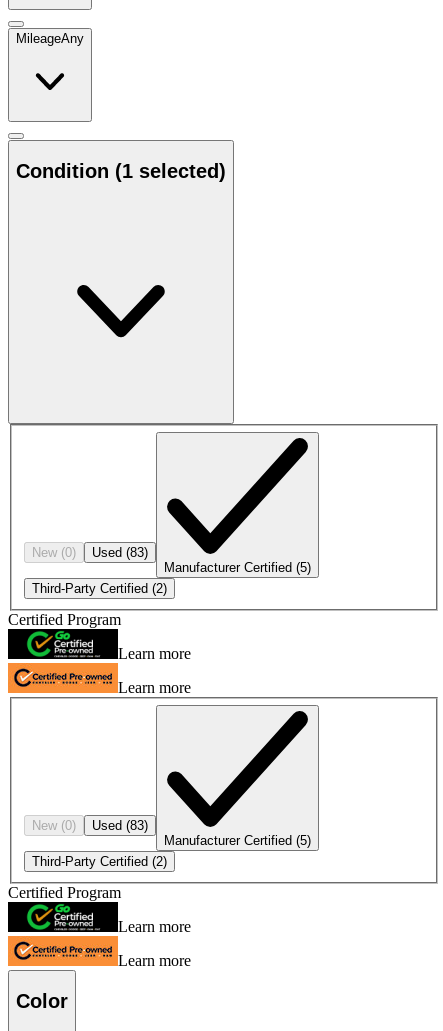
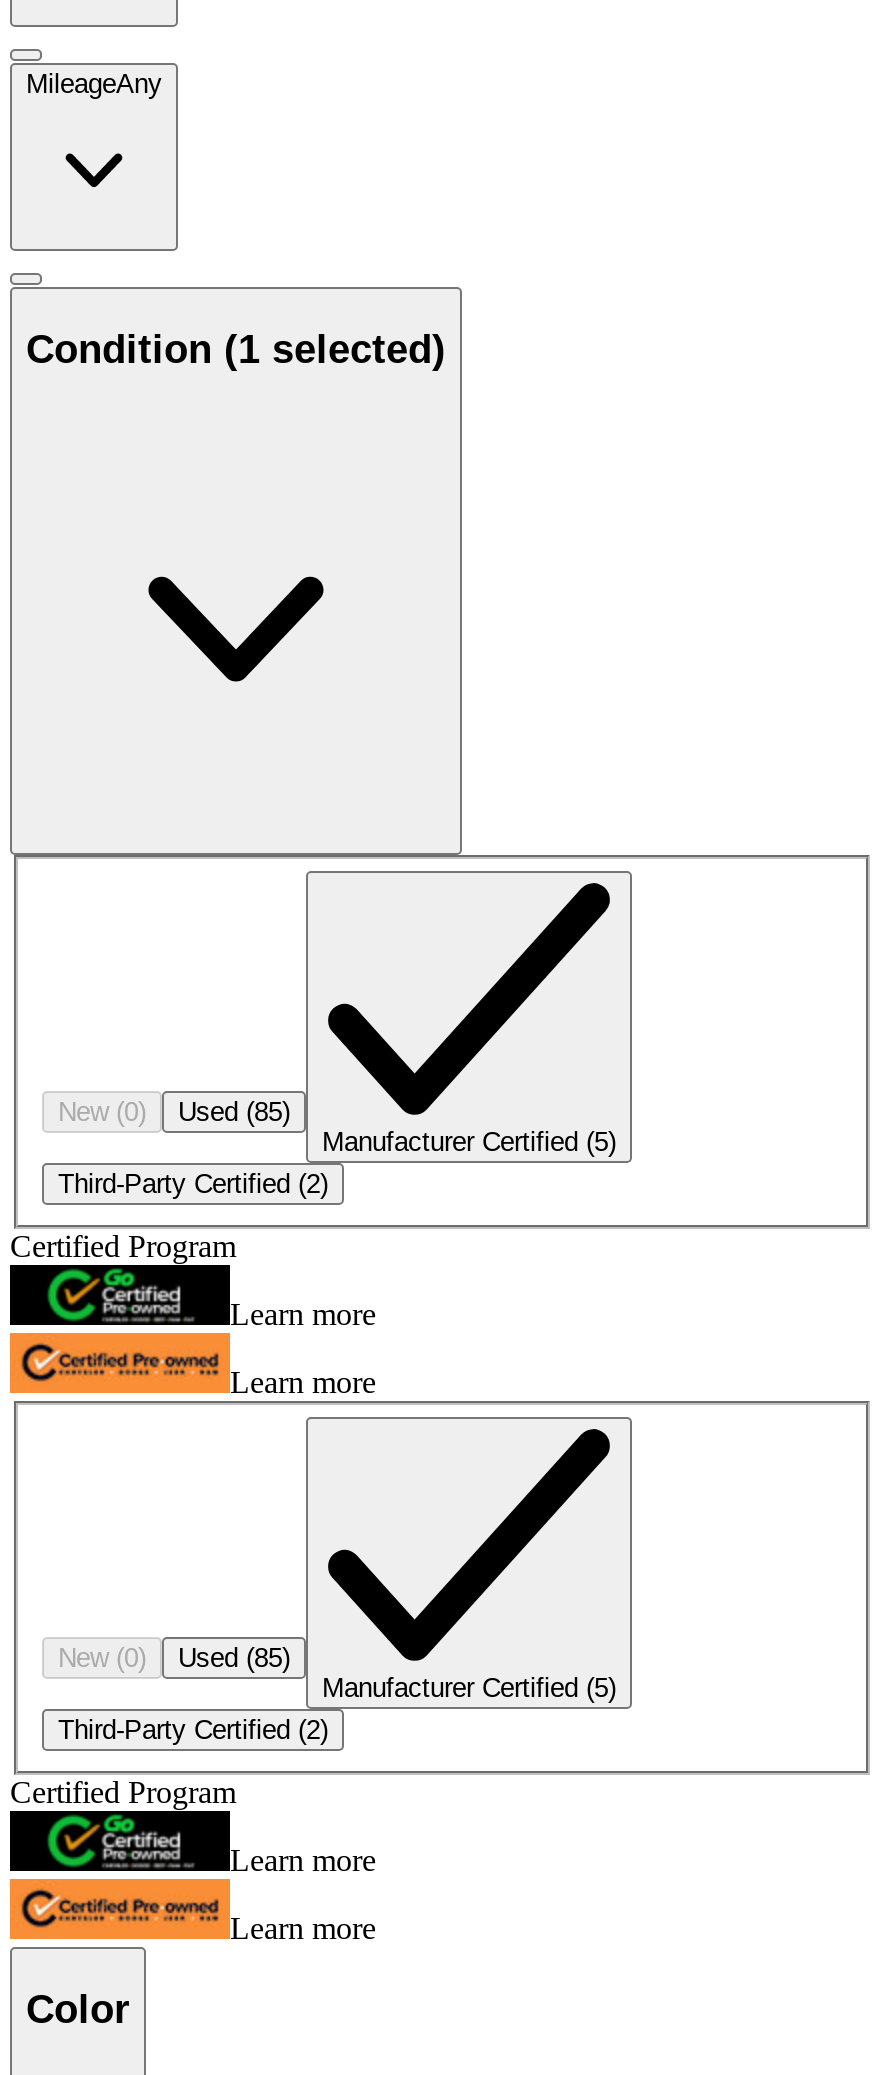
[32,545,148,560] New (0) Used (83) -> [58,1098,290,1128] New (0) Used (85)
[32,818,148,833] New (0) Used (83) -> [58,1644,290,1674] New (0) Used (85)

